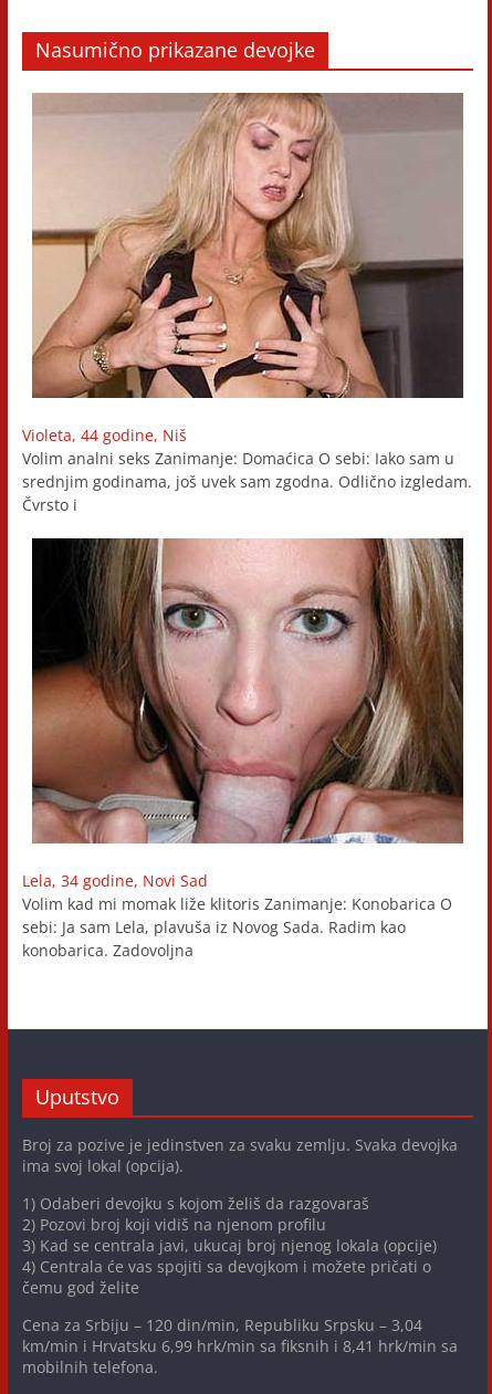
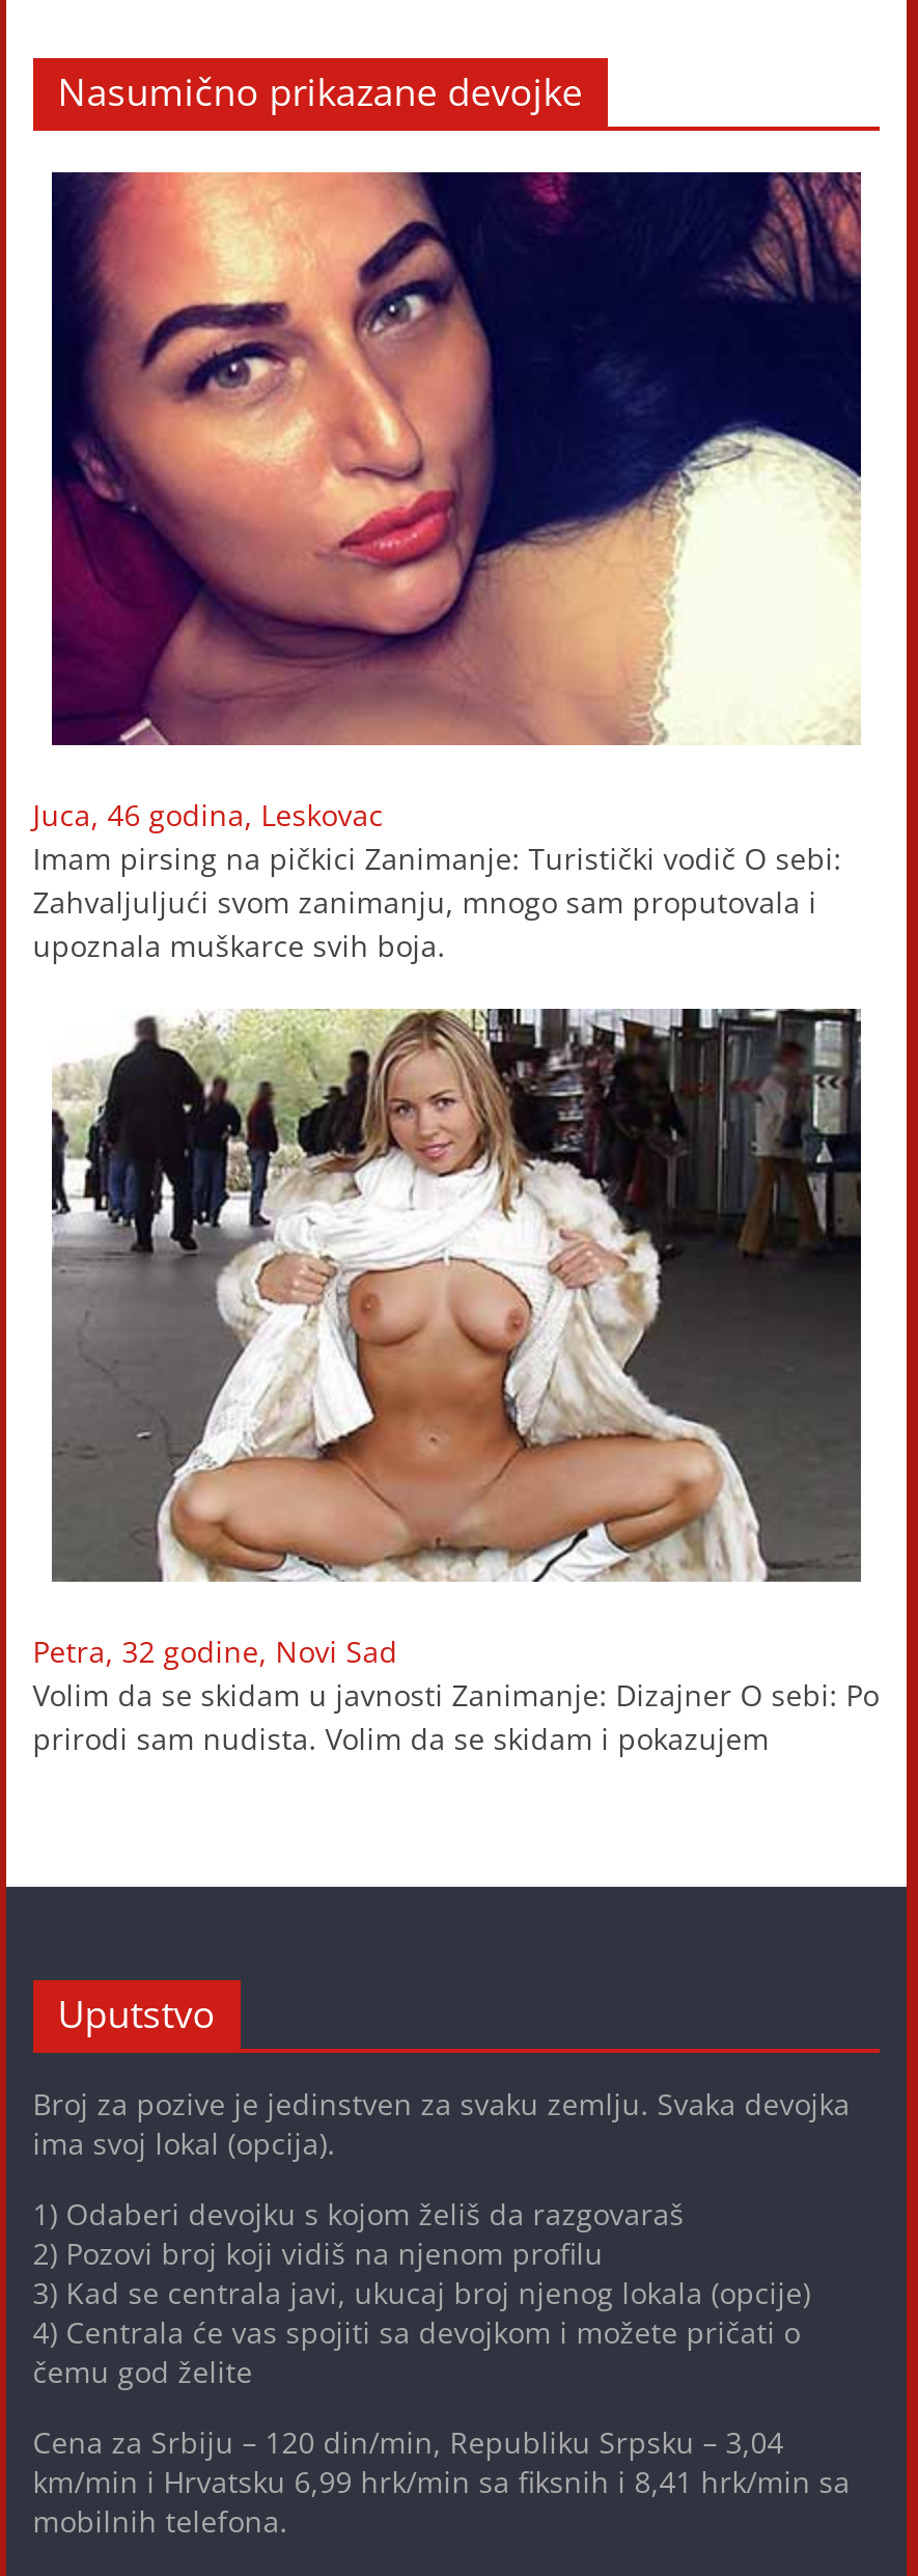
[22,92,472,515] [image] | Violeta, 44 godine, Niš | Volim analni seks Zanimanje: Domaćica O sebi: Iako sam u | srednjim godinama, još uvek sam zgodna. Odlično izgledam. | Čvrsto i -> [33,170,861,965] [image] | Juca, 46 godina, Leskovac | Imam pirsing na pičkici Zanimanje: Turistički vodič O sebi: | Zahvaljuljući svom zanimanju, mnogo sam proputovala i | upoznala muškarce svih boja.
[22,537,463,960] [image] | Lela, 34 godine, Novi Sad | Volim kad mi momak liže klitoris Zanimanje: Konobarica O | sebi: Ja sam Lela, plavuša iz Novog Sada. Radim kao | konobarica. Zadovoljna -> [33,1007,879,1758] [image] | Petra, 32 godine, Novi Sad | Volim da se skidam u javnosti Zanimanje: Dizajner O sebi: Po | prirodi sam nudista. Volim da se skidam i pokazujem

